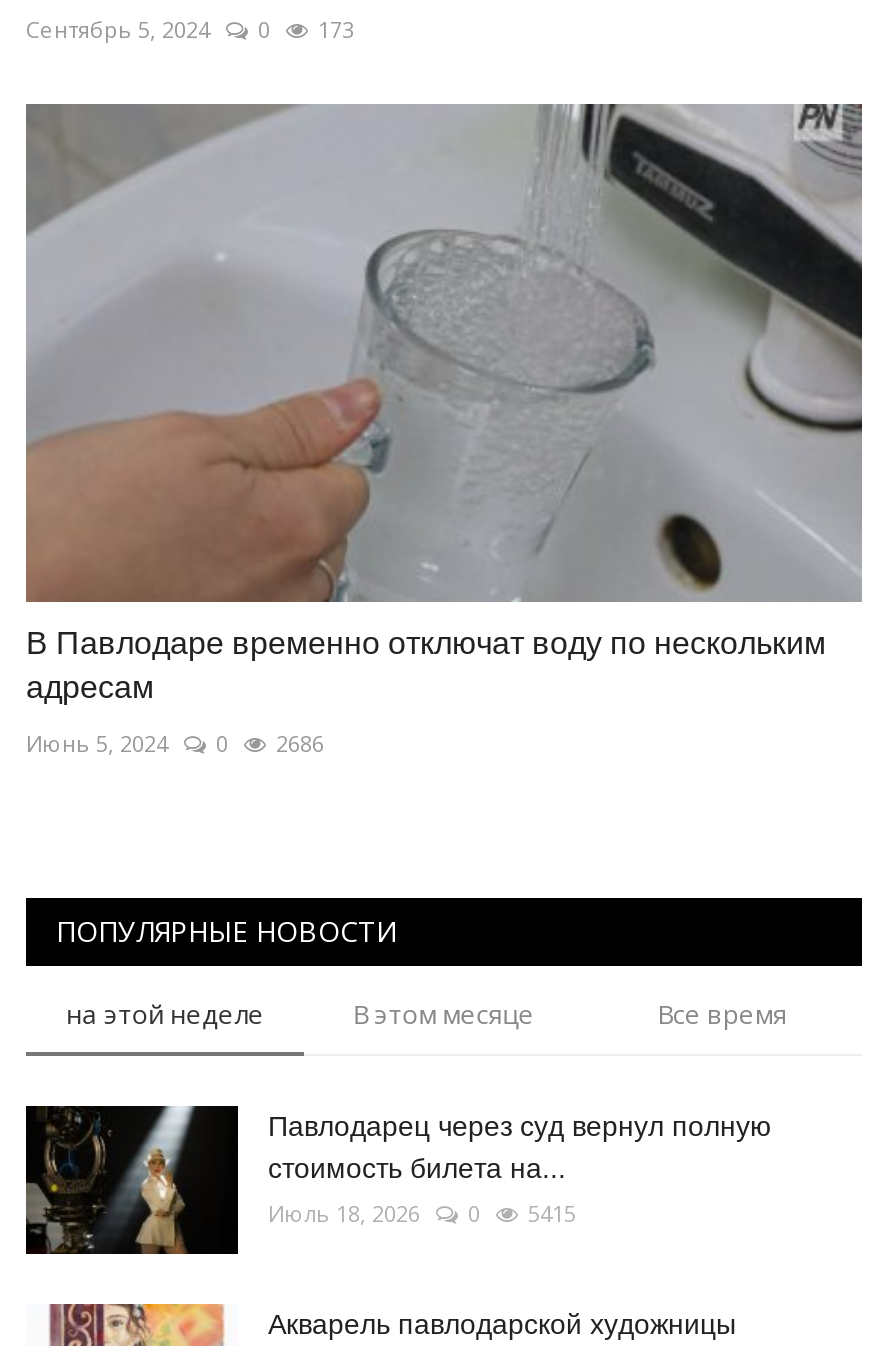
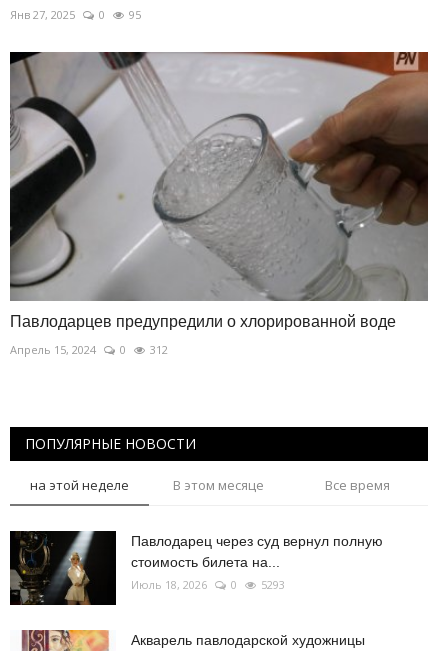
[26,14,210,44] Сентябрь 5, 2024 -> [10,7,75,22] Янв 27, 2025
[318,14,354,44] 173 -> [129,7,141,22] 95
[26,102,862,704] [image] | В Павлодаре временно отключат воду по нескольким | адресам -> [9,51,429,330] [image] | Павлодарцев предупредили о хлорированной воде
[26,728,168,758] Июнь 5, 2024 -> [10,342,96,357] Апрель 15, 2024
[276,728,324,758] 2686 -> [150,342,168,357] 312
[268,1198,576,1228] Июль 18, 2026 0 5415 -> [131,577,285,592] Июль 18, 2026 0 5293

